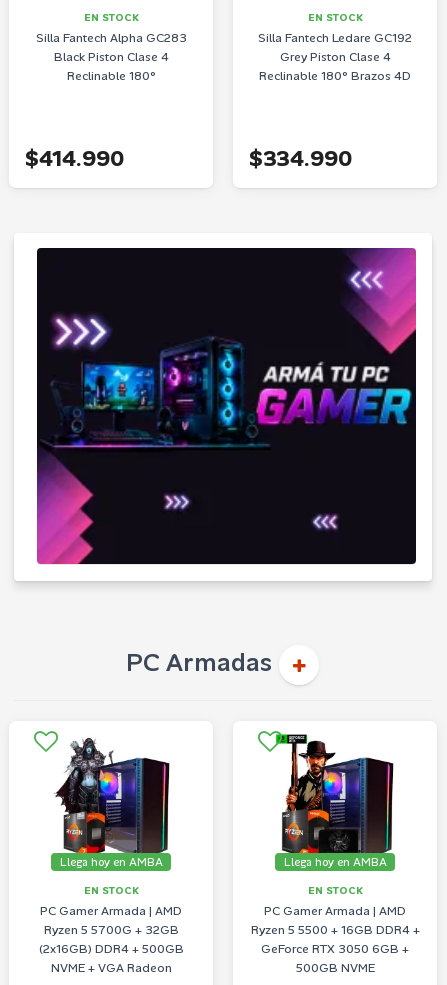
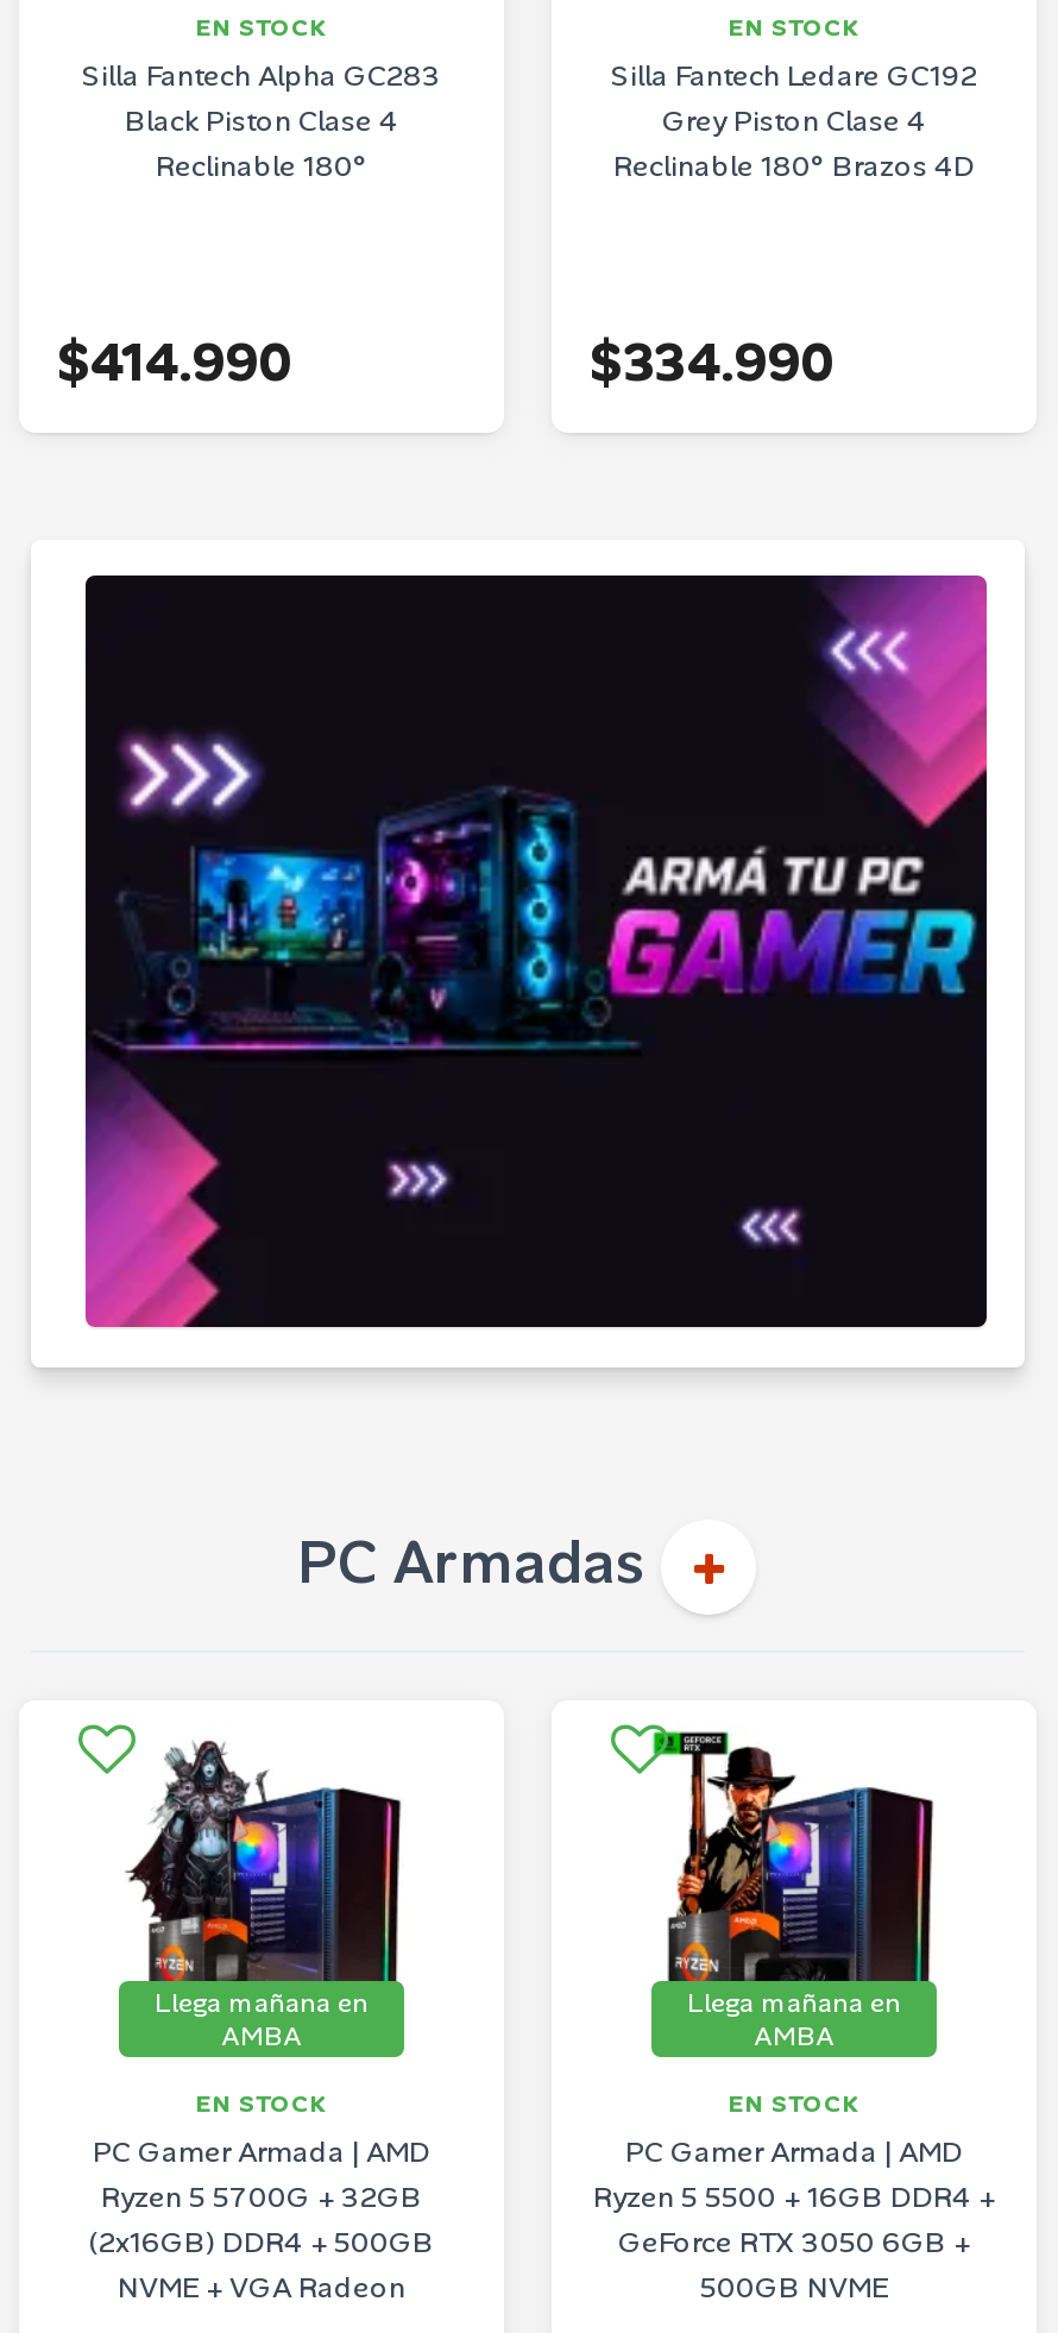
[59,855,162,869] Llega hoy en AMBA -> [155,1986,369,2053] Llega mañana en | AMBA
[283,855,386,869] Llega hoy en AMBA -> [687,1986,901,2053] Llega mañana en | AMBA

